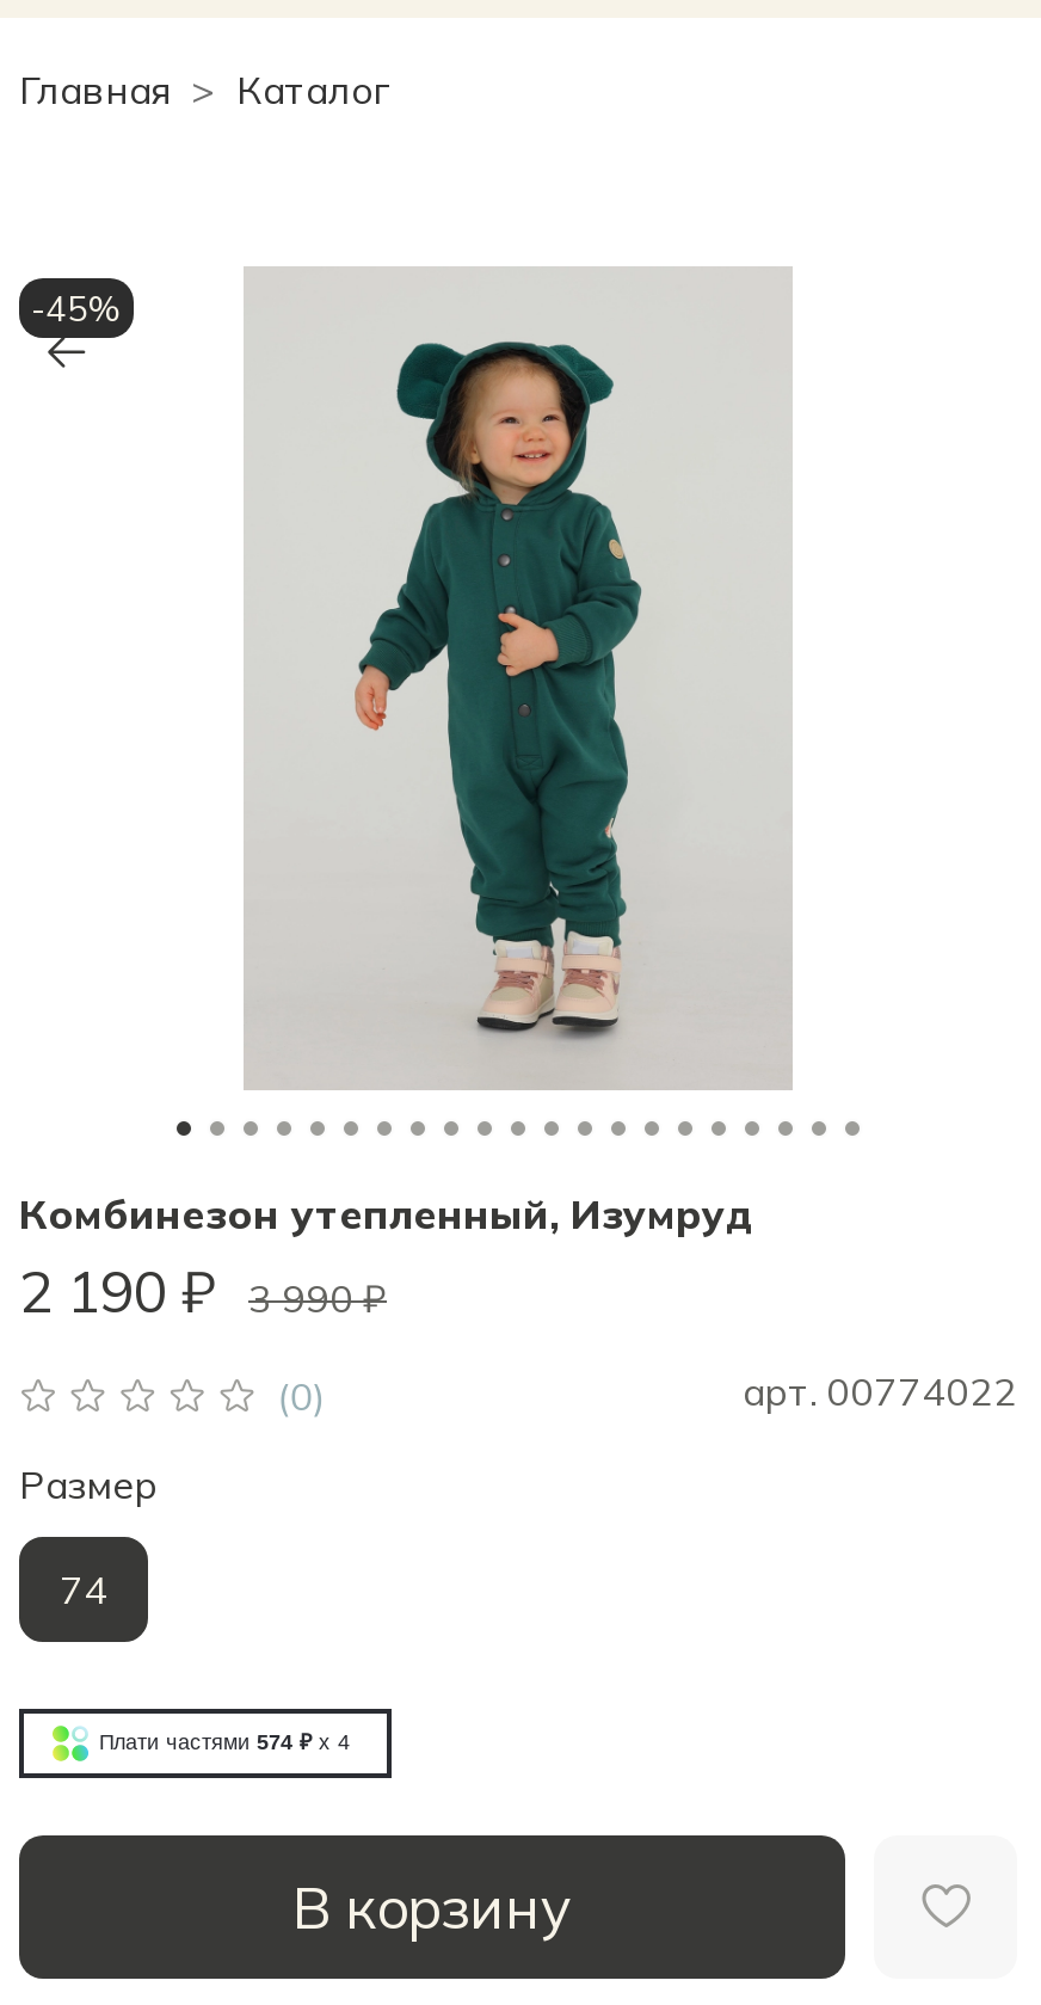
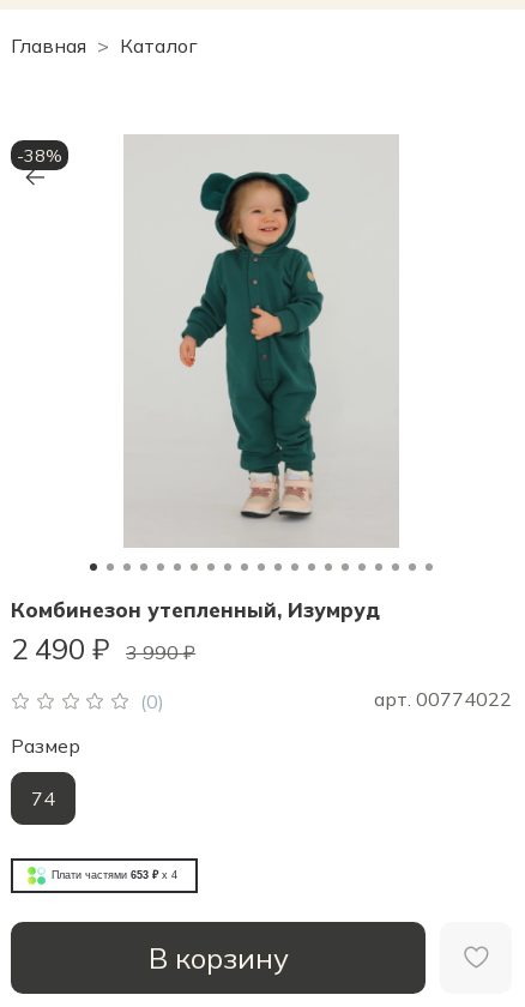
[31,287,122,330] -45% -> [17,144,62,166] -38%
[19,1255,387,1327] 2 190 ₽ 3 990 ₽ -> [11,631,195,667] 2 490 ₽ 3 990 ₽
[99,1730,350,1754] Плати частями 574 ₽ x 4 -> [51,869,177,881] Плати частями 653 ₽ x 4

